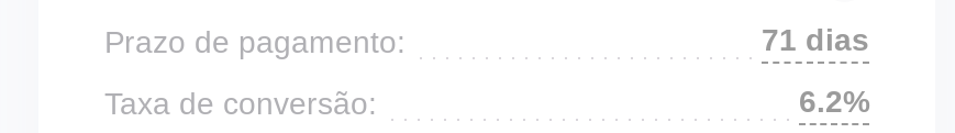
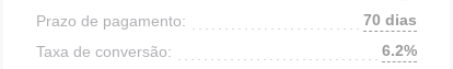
[762,22,869,57] 71 dias -> [363,11,417,28] 70 dias

